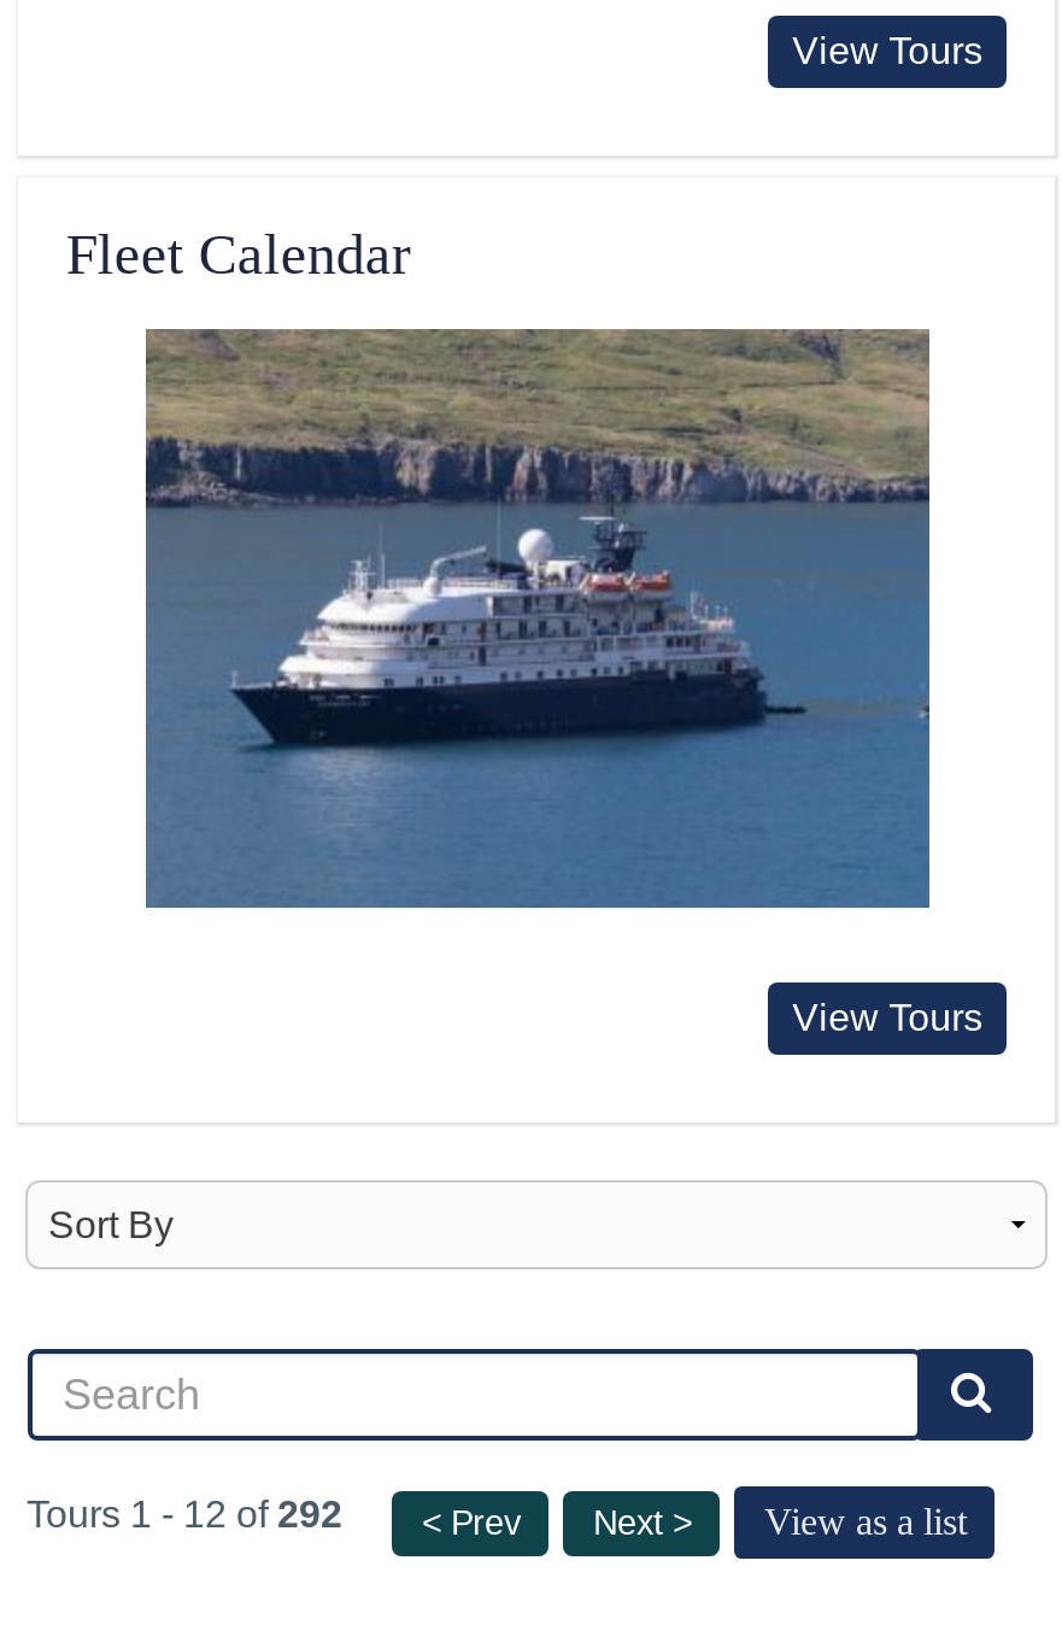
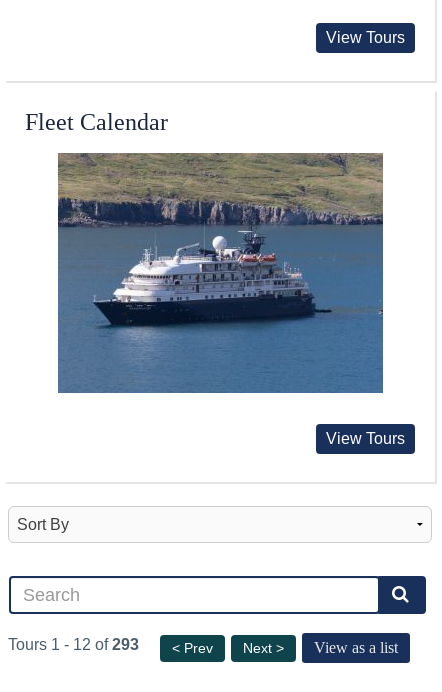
[27,1495,342,1536] Tours 1 - 12 of 292 -> [8,636,139,653] Tours 1 - 12 of 293

